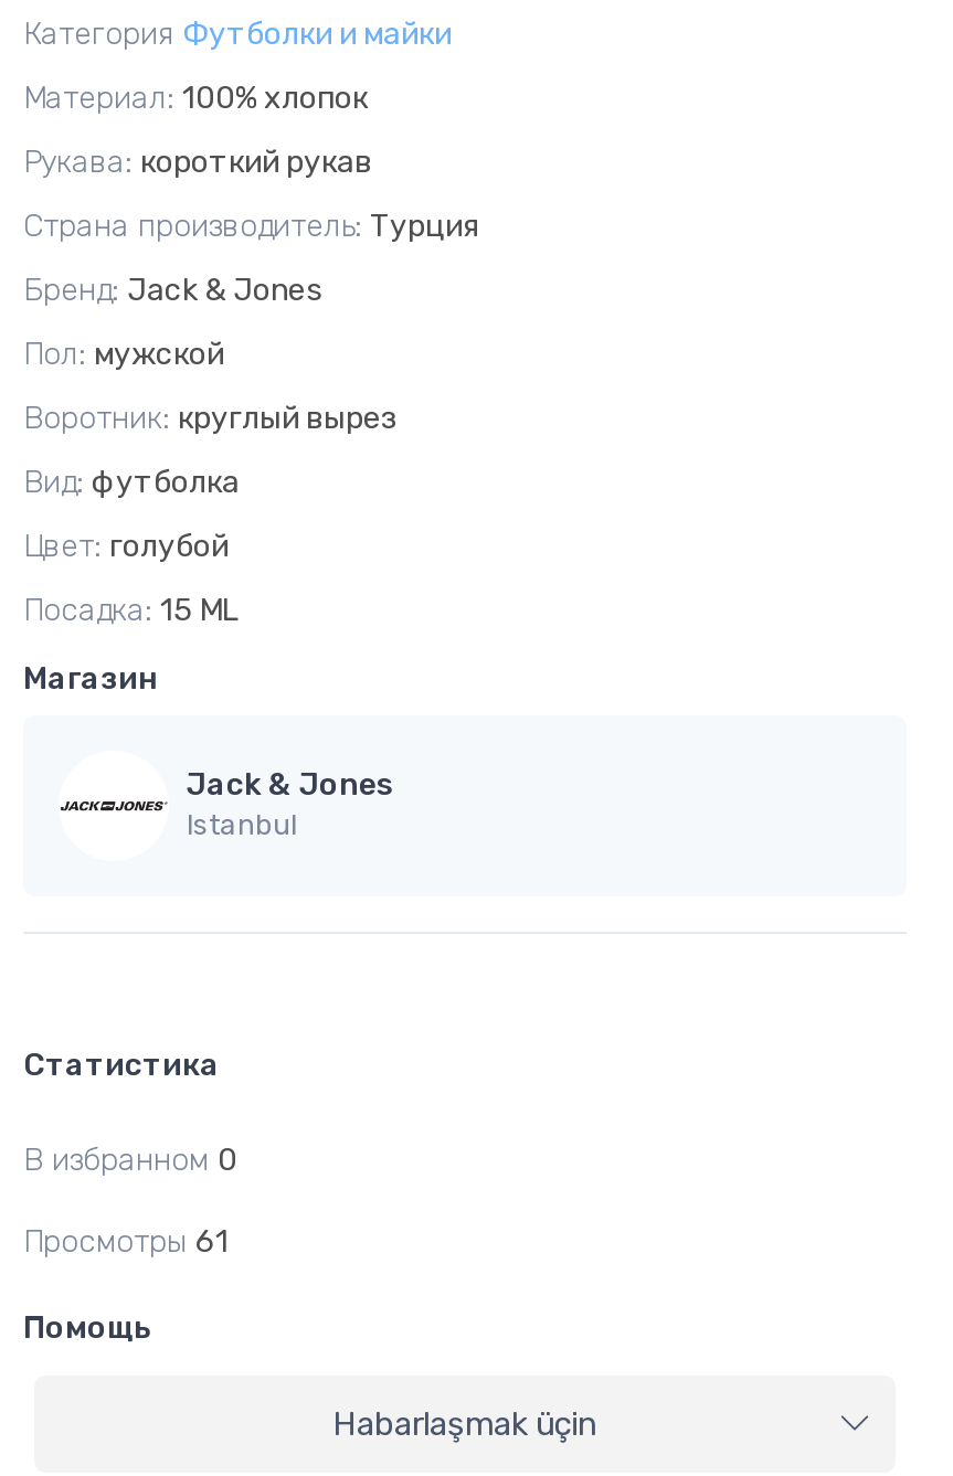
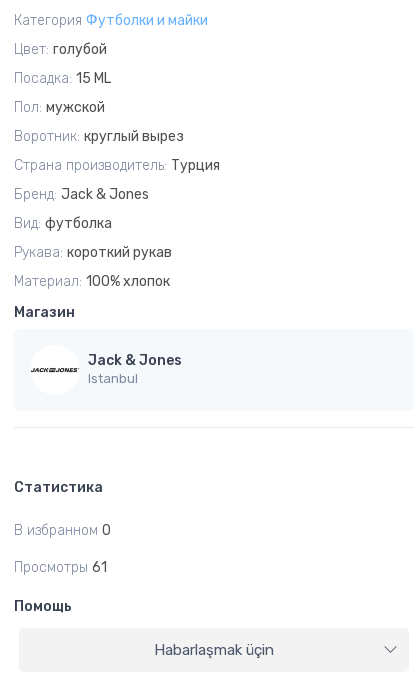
moved [23,80,478,502] -> [14,99,220,290]: Пол: мужской | Воротник: круглый вырез | Страна производитель: Турция | Бренд: Jack & Jones | Вид: футболка | Рукава: короткий рукав | Материал: 100% хлопок
moved [23,529,237,630] -> [14,41,111,87]: Цвет: голубой | Посадка: 15 ML

